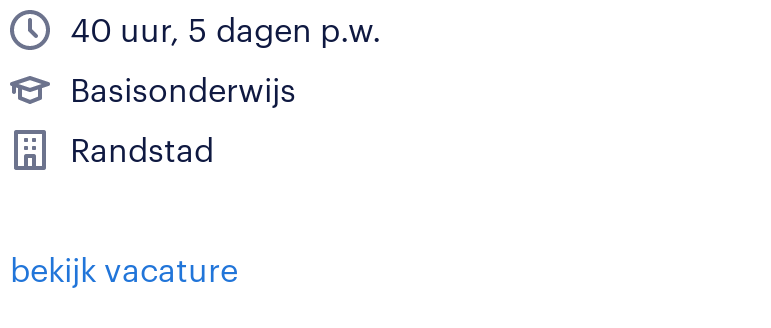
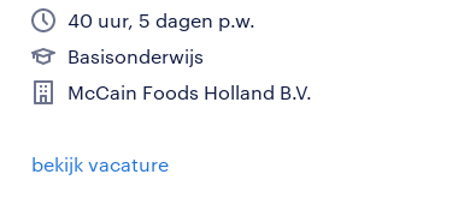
[70,130,214,168] Randstad -> [67,80,312,103] McCain Foods Holland B.V.

